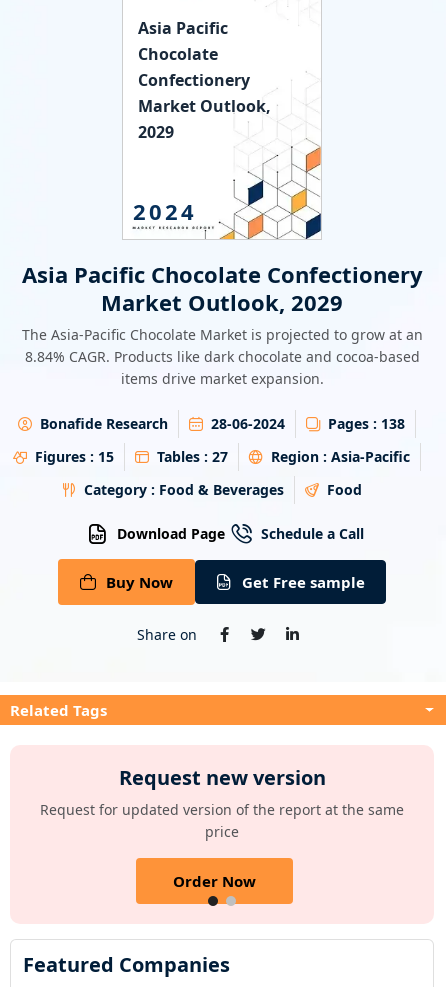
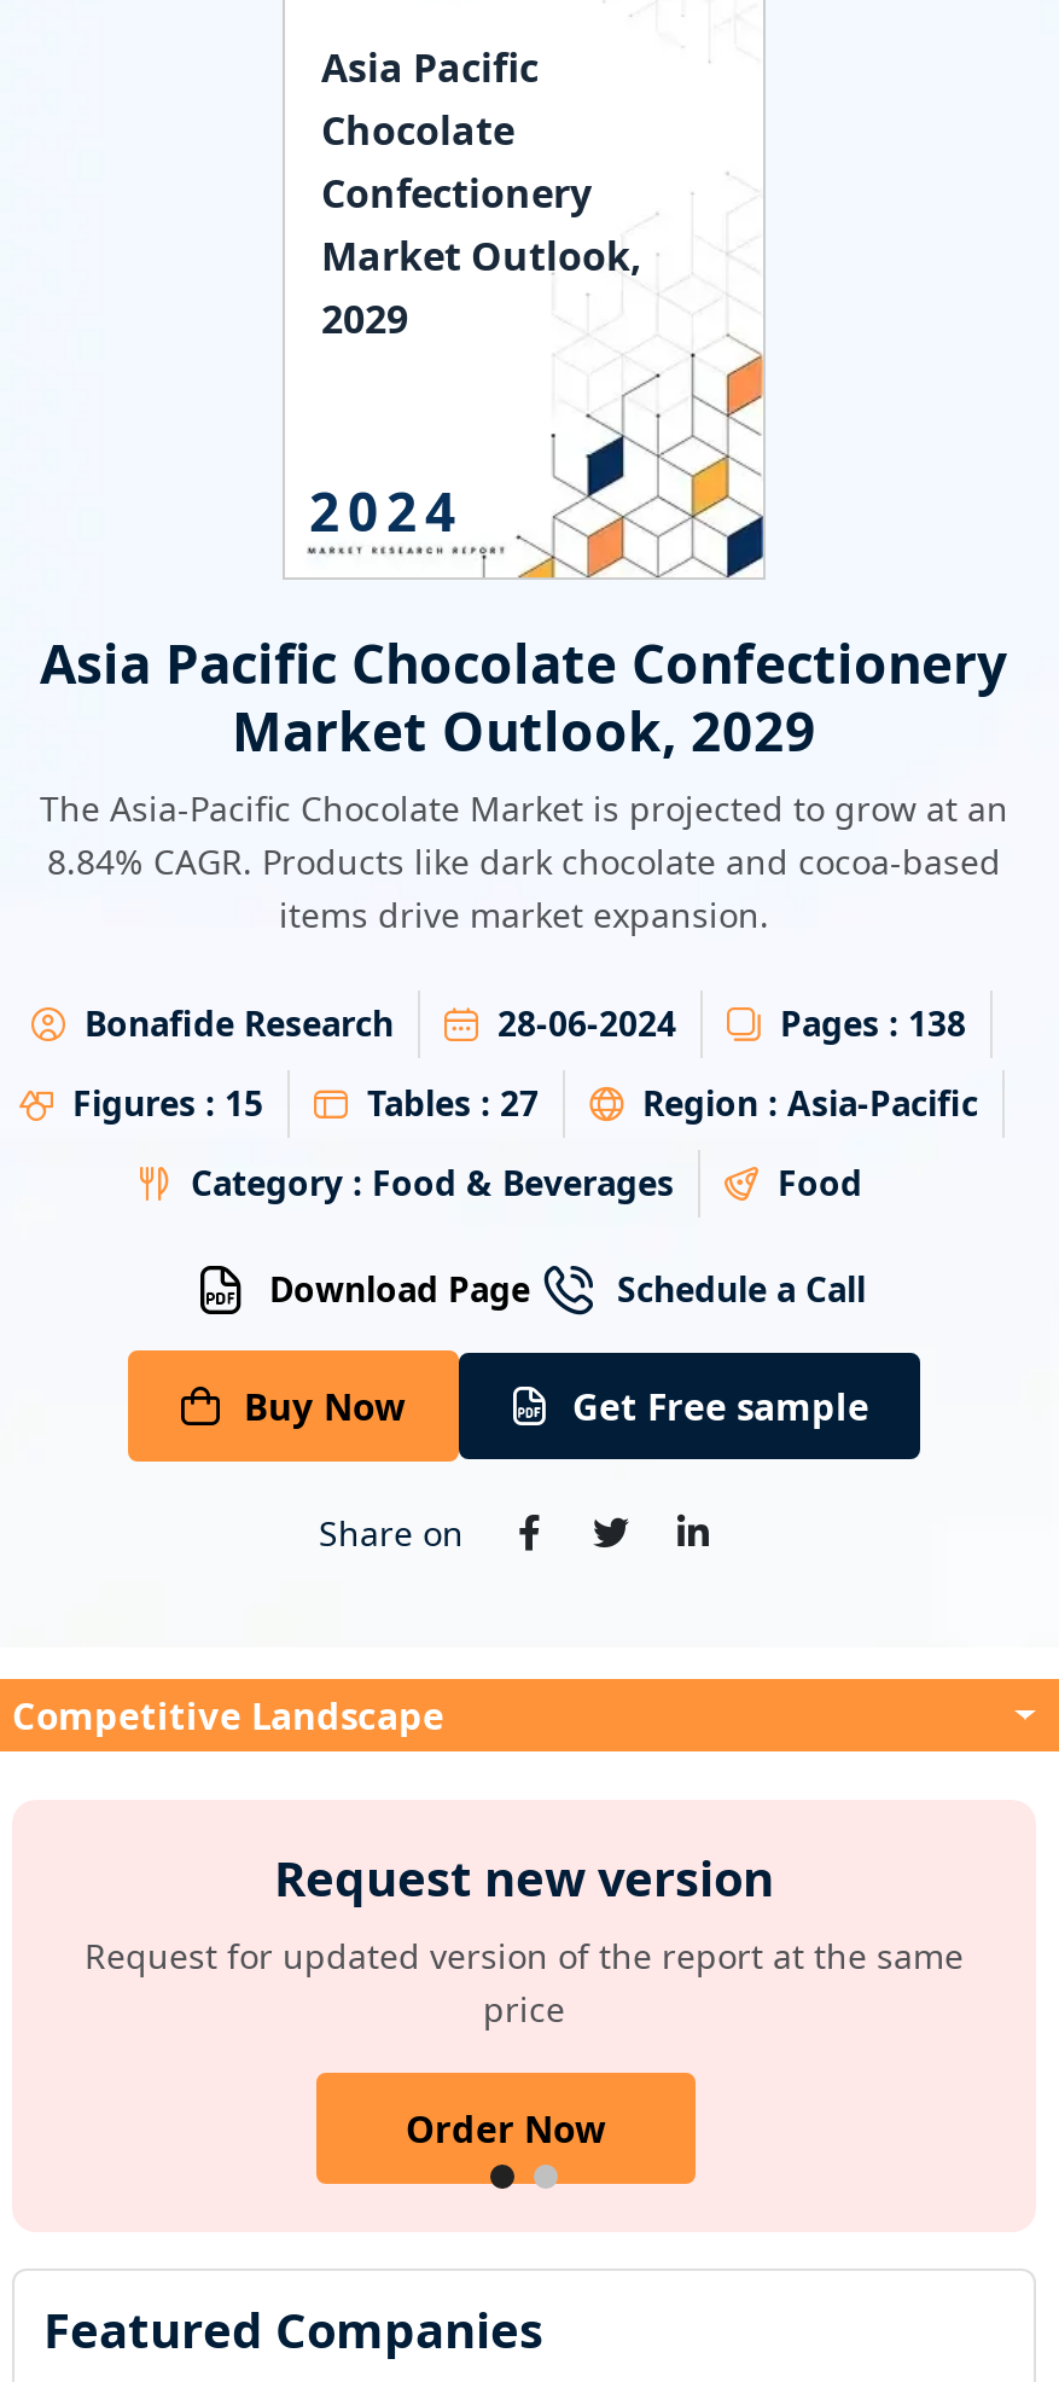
[10,700,107,720] Related Tags -> [12,1692,444,1740] Competitive Landscape

